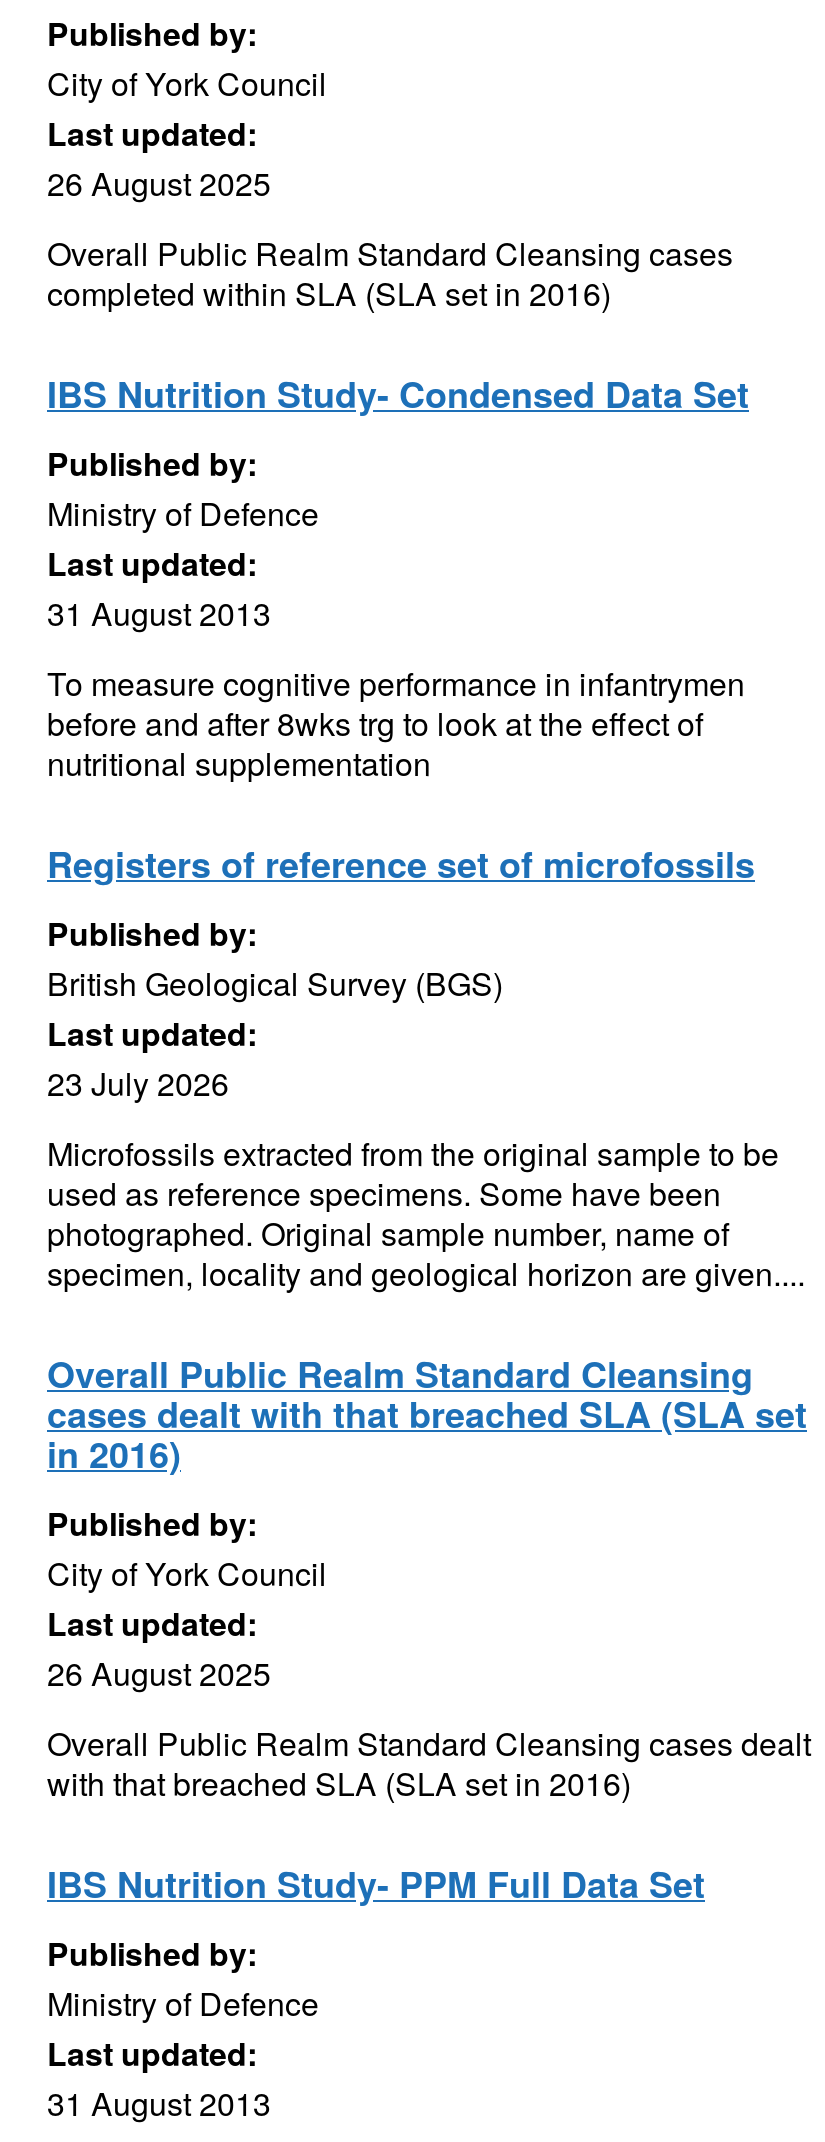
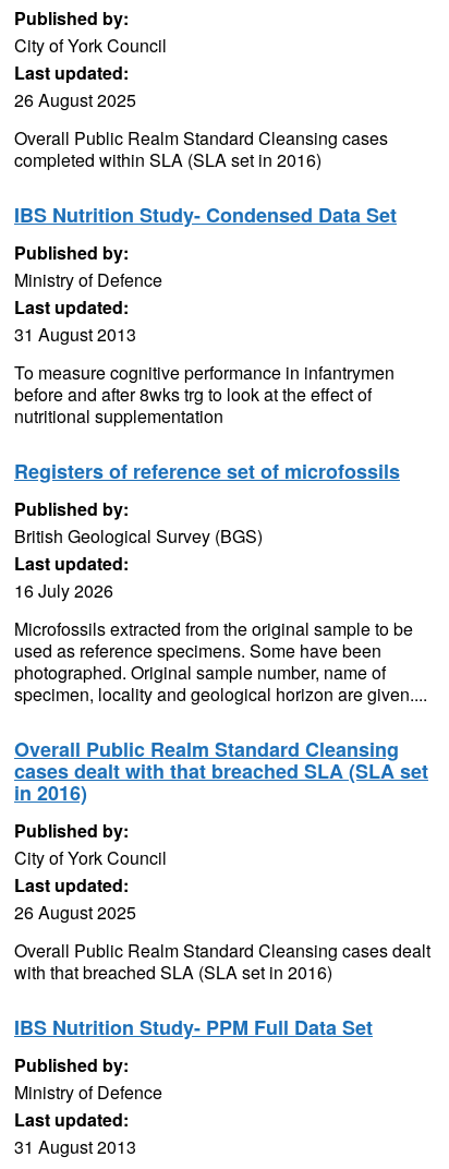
[47,1060,229,1106] 23 July 2026 -> [14,578,113,603] 16 July 2026

